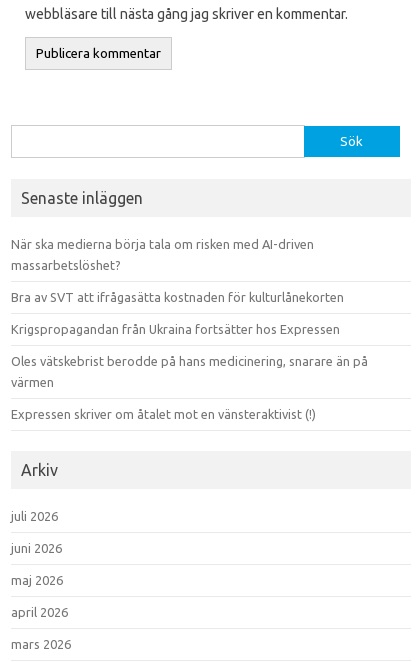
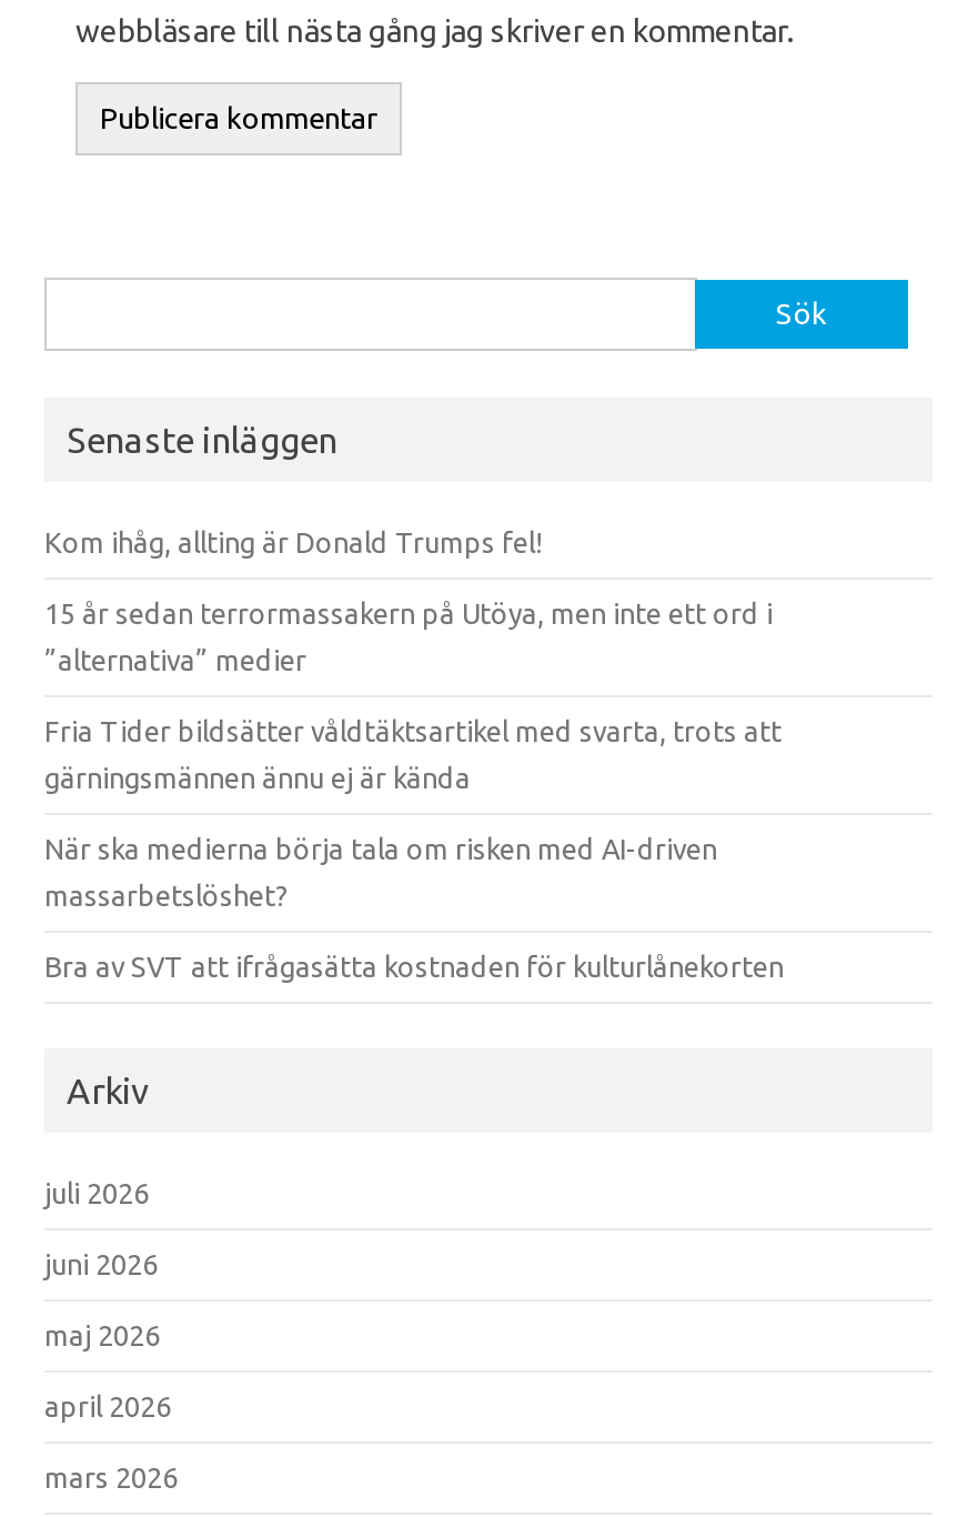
none -> [44,526,781,793] Kom ihåg, allting är Donald Trumps fel! | 15 år sedan terrormassakern på Utöya, men inte ett ord i | ”alternativa” medier | Fria Tider bildsätter våldtäktsartikel med svarta, trots att | gärningsmännen ännu ej är kända
moved [11,237,344,304] -> [44,833,784,981]: När ska medierna börja tala om risken med AI-driven | massarbetslöshet? | Bra av SVT att ifrågasätta kostnaden för kulturlånekorten
[11,322,368,421] Krigspropagandan från Ukraina fortsätter hos Expressen | Oles vätskebrist berodde på hans medicinering, snarare än på | värmen | Expressen skriver om åtalet mot en vänsteraktivist (!) -> none

